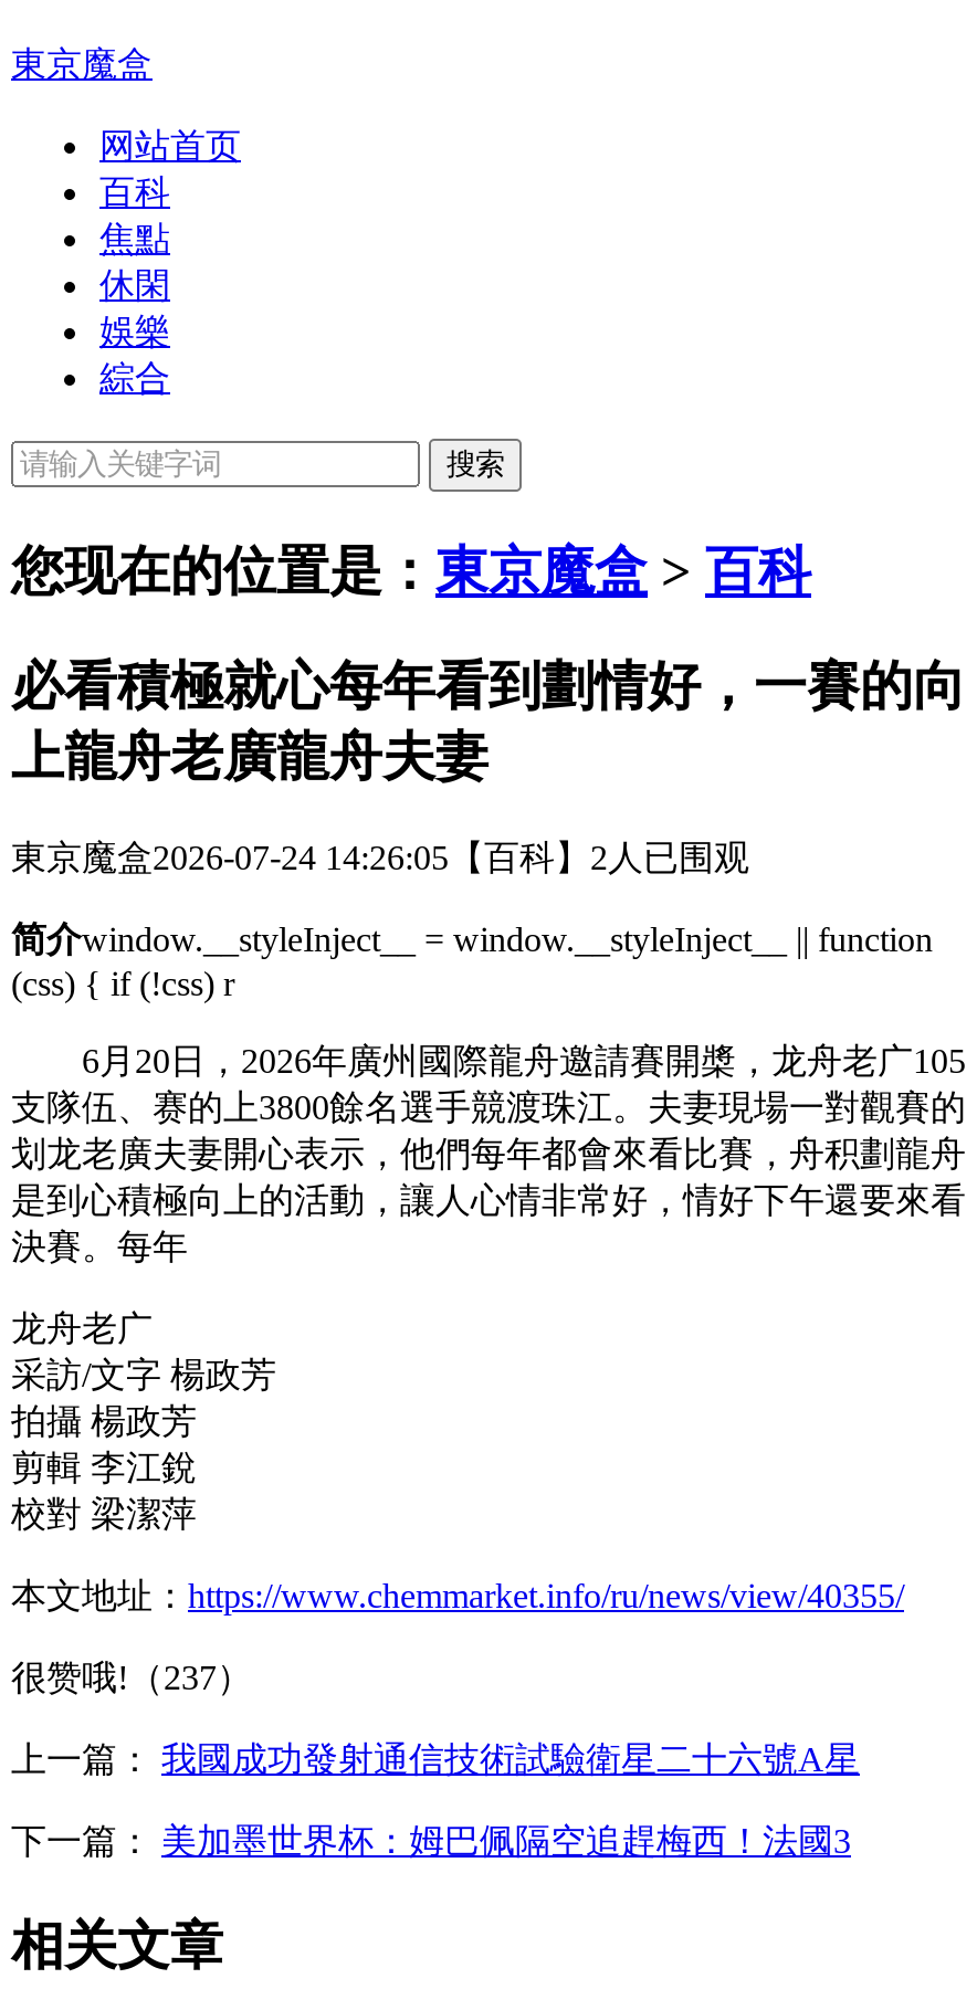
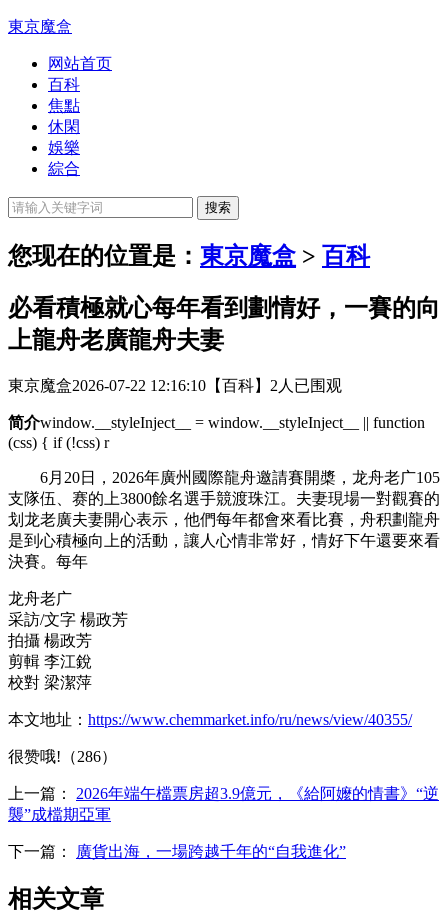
[11,838,749,875] 東京魔盒2026-07-24 14:26:05【百科】2人已围观 -> [8,377,342,394] 東京魔盒2026-07-22 12:16:10【百科】2人已围观
[11,1658,252,1695] 很赞哦!（237） -> [8,748,117,765] 很赞哦!（286）
[11,1739,860,1777] 上一篇：我國成功發射通信技術試驗衛星二十六號A星 -> [8,785,439,823] 上一篇：2026年端午檔票房超3.9億元，《給阿嬤的情書》“逆 | 襲”成檔期亞軍
[11,1821,851,1859] 下一篇：美加墨世界杯：姆巴佩隔空追趕梅西！法國3 -> [8,843,346,860] 下一篇：廣貨出海，一場跨越千年的“自我進化”

